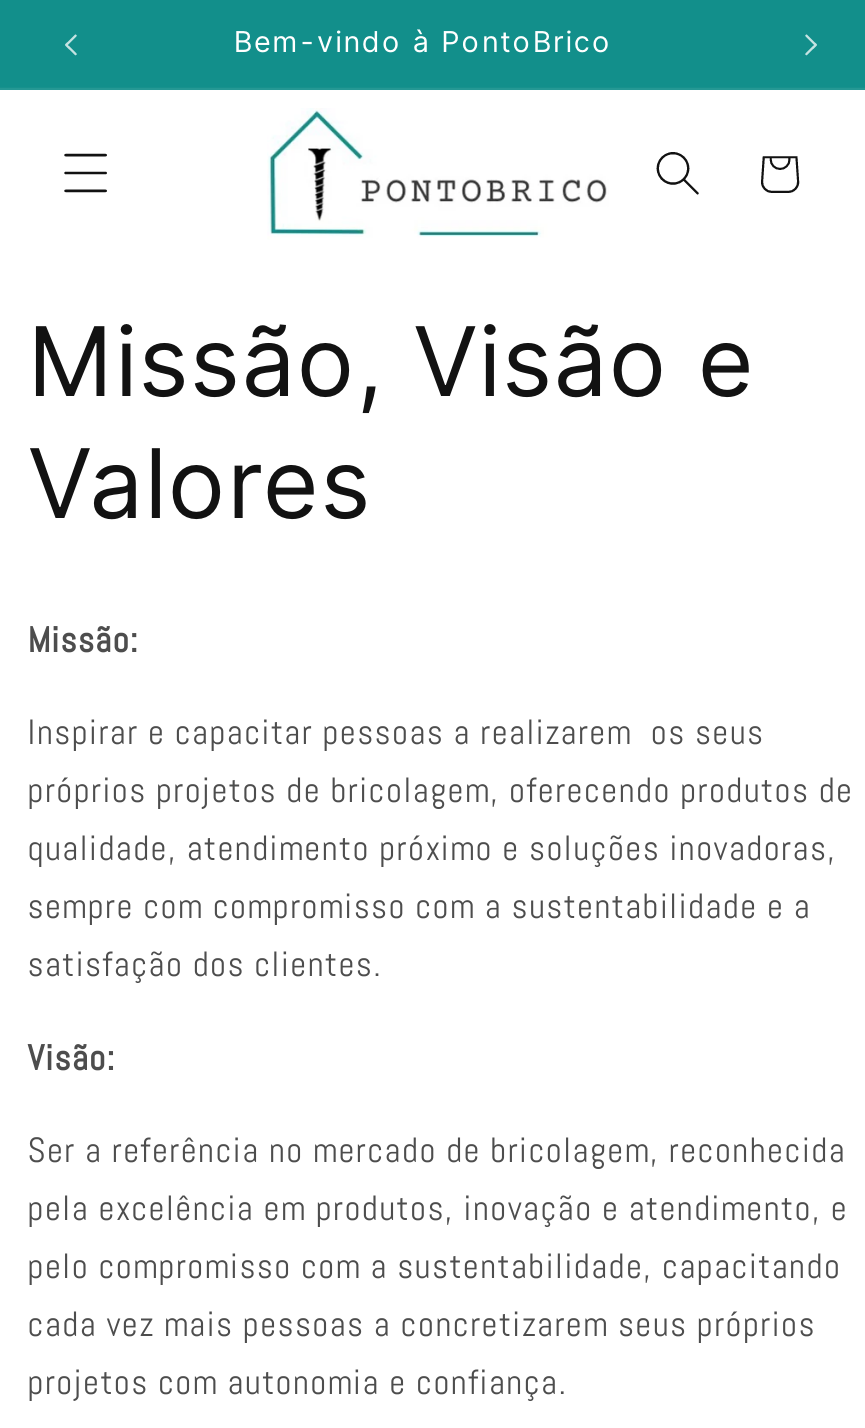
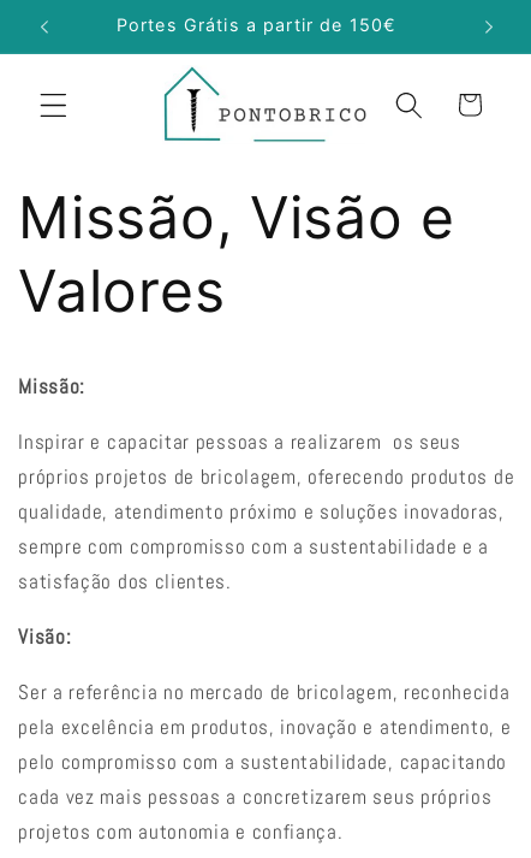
[234,23,613,57] Bem-vindo à PontoBrico -> [132,14,413,35] Portes Grátis a partir de 150€

